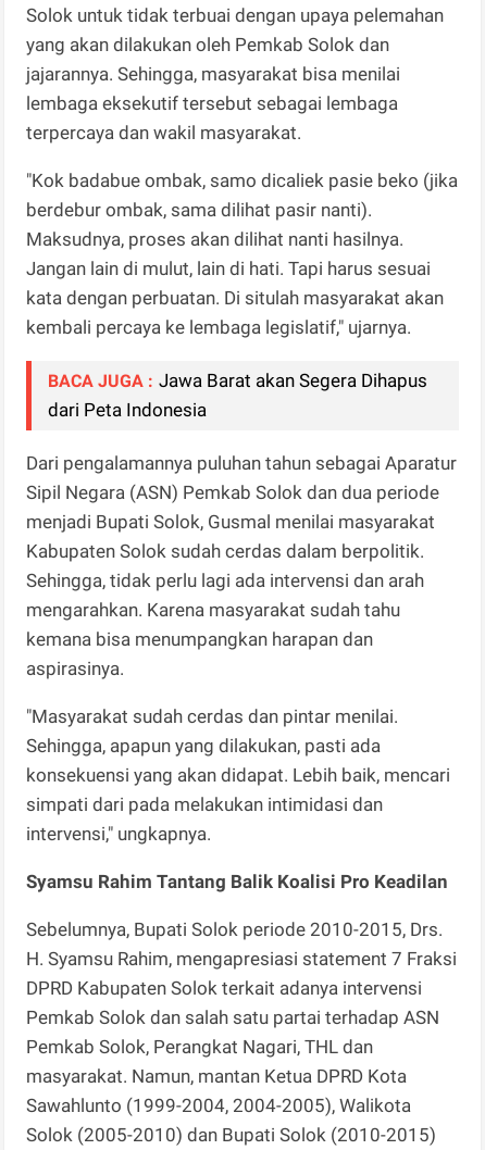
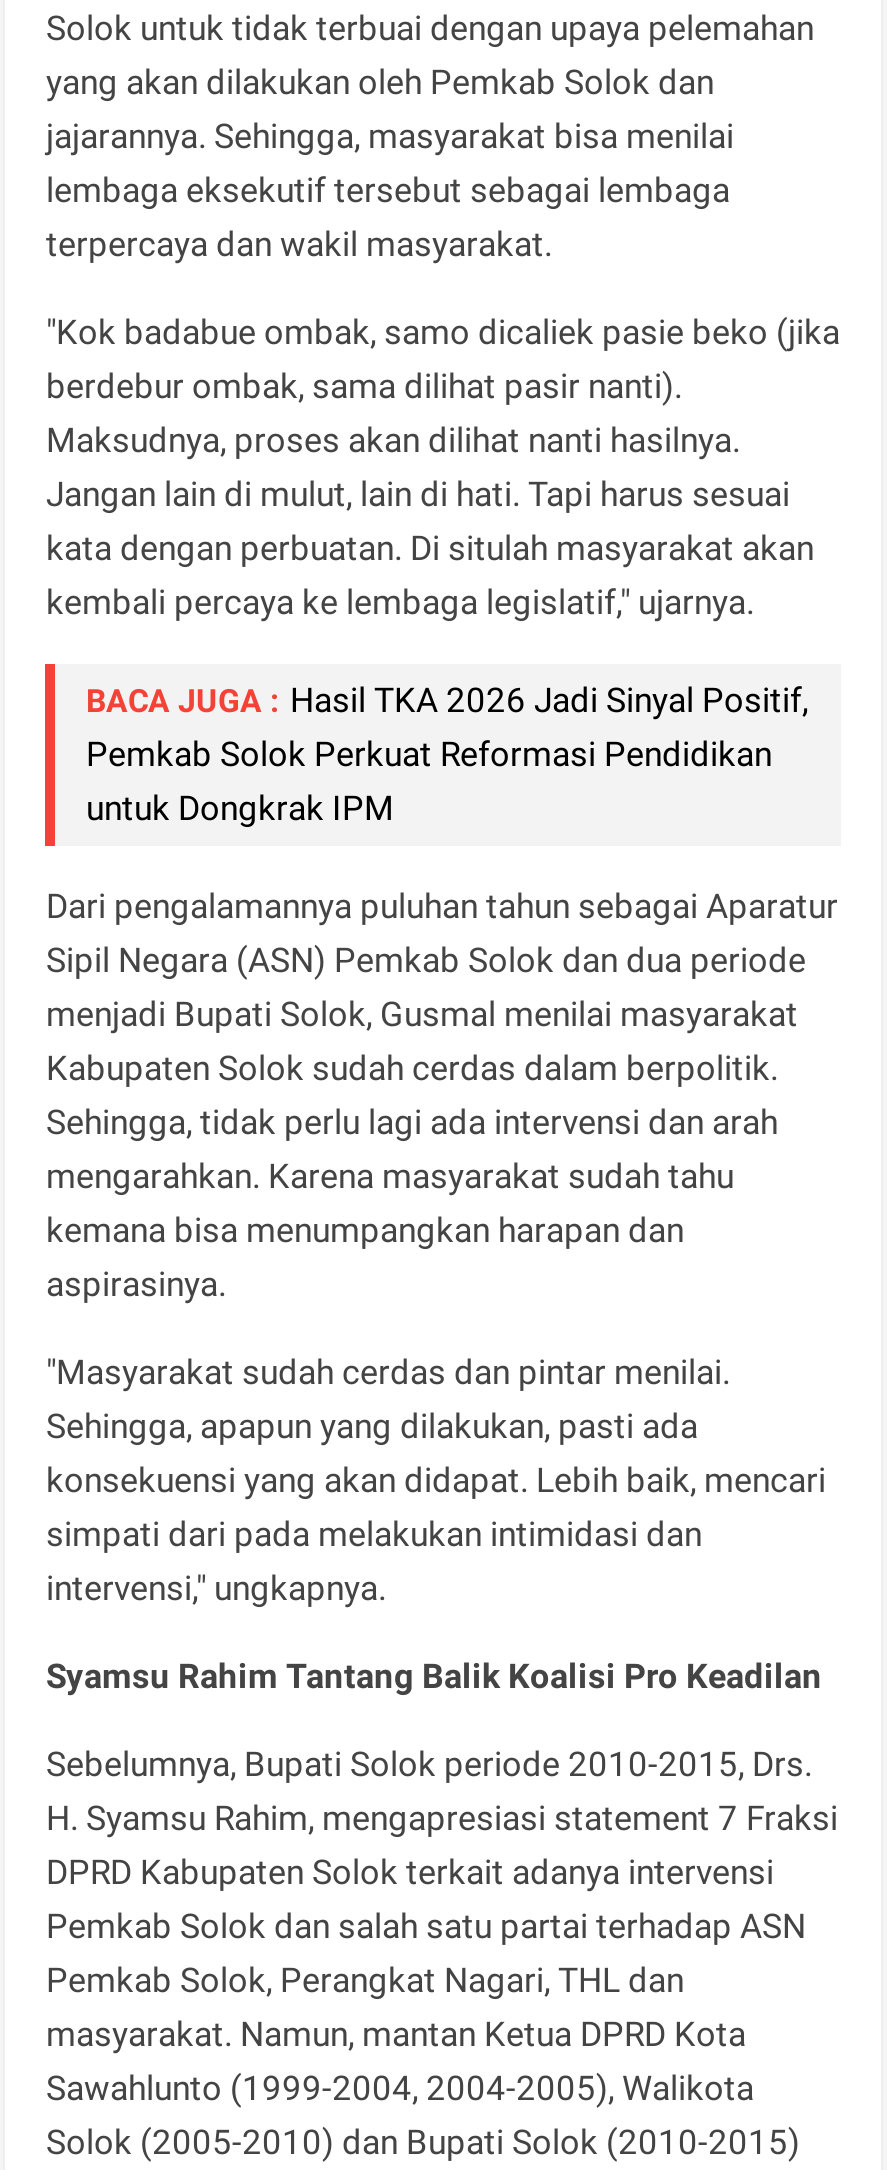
[48,370,428,421] BACA JUGA : Jawa Barat akan Segera Dihapus | dari Peta Indonesia -> [86,680,808,828] BACA JUGA : Hasil TKA 2026 Jadi Sinyal Positif, | Pemkab Solok Perkuat Reformasi Pendidikan | untuk Dongkrak IPM

